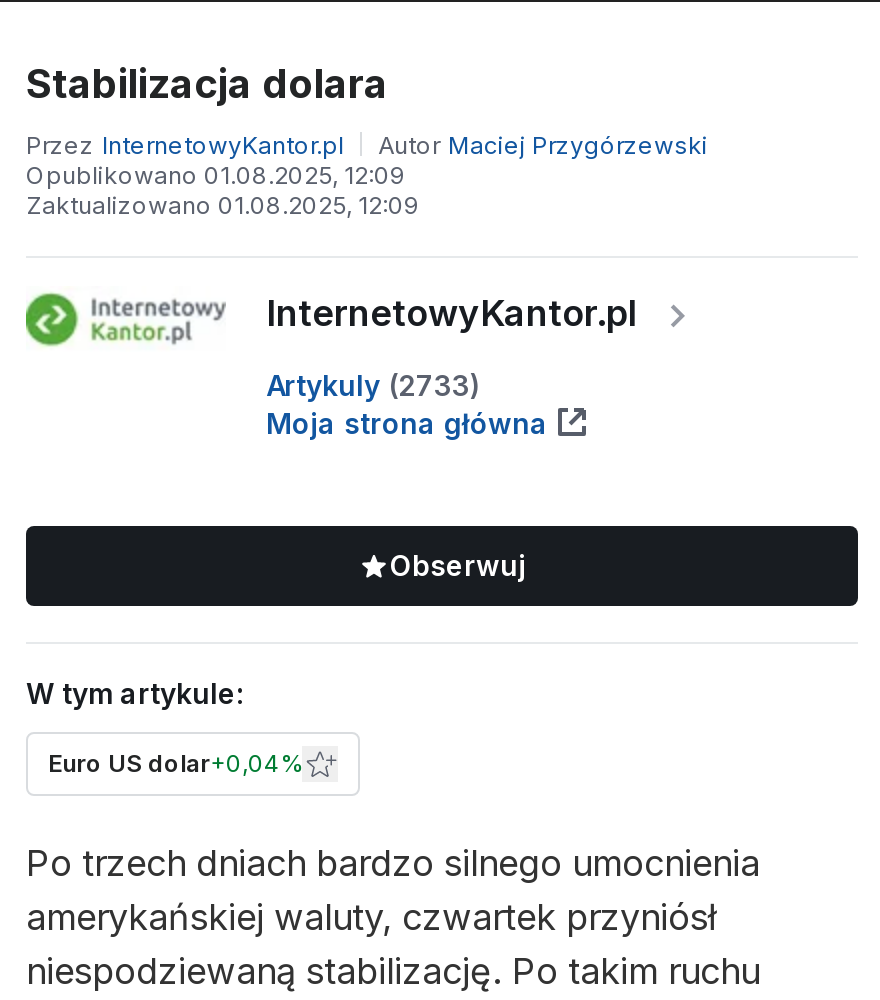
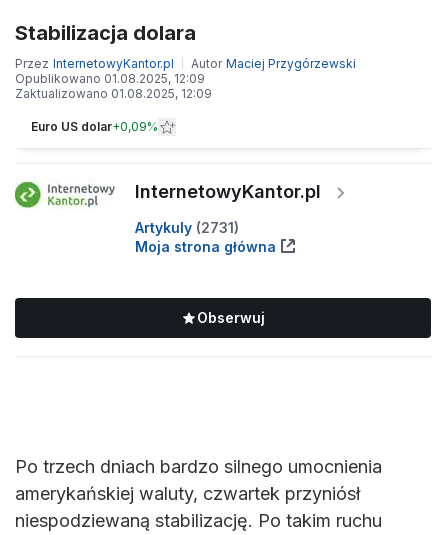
none -> [31,119,158,134] Euro US dolar+0,09%
[266,368,480,402] Artykuly (2733) -> [135,219,239,236] Artykuly (2731)
[26,676,302,778] W tym artykule: | Euro US dolar+0,04% -> none

